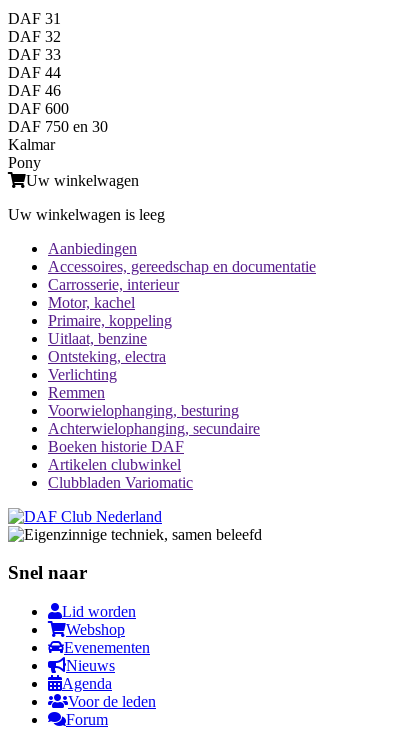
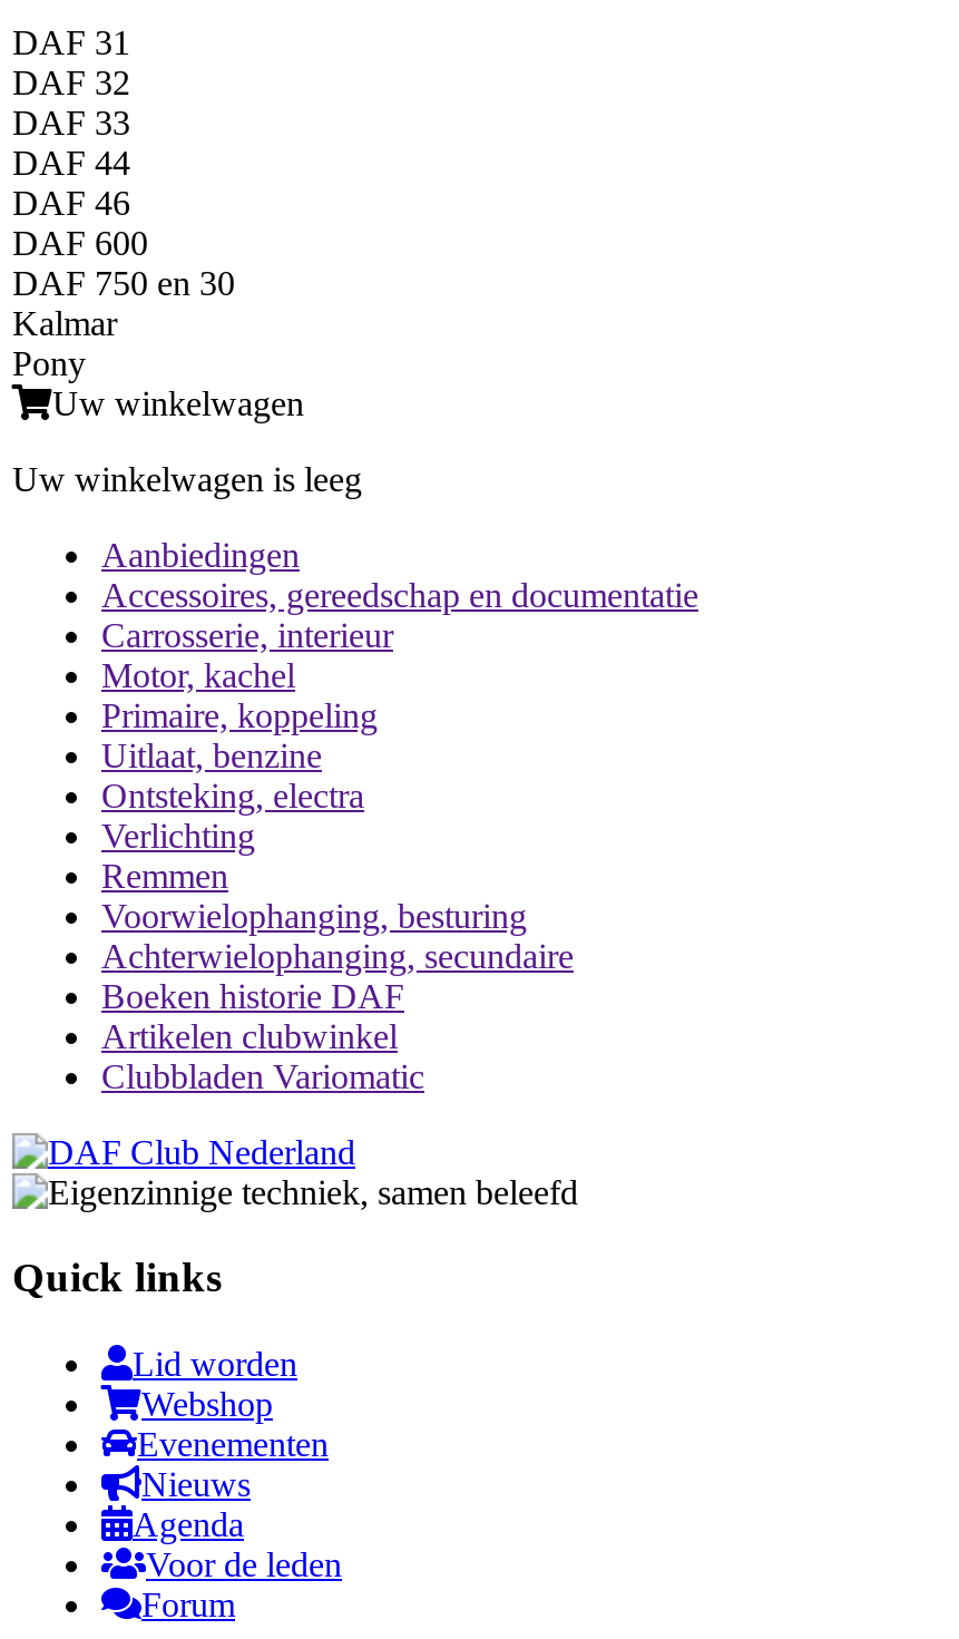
[8,562,87,583] Snel naar -> [12,1254,222,1301] Quick links

